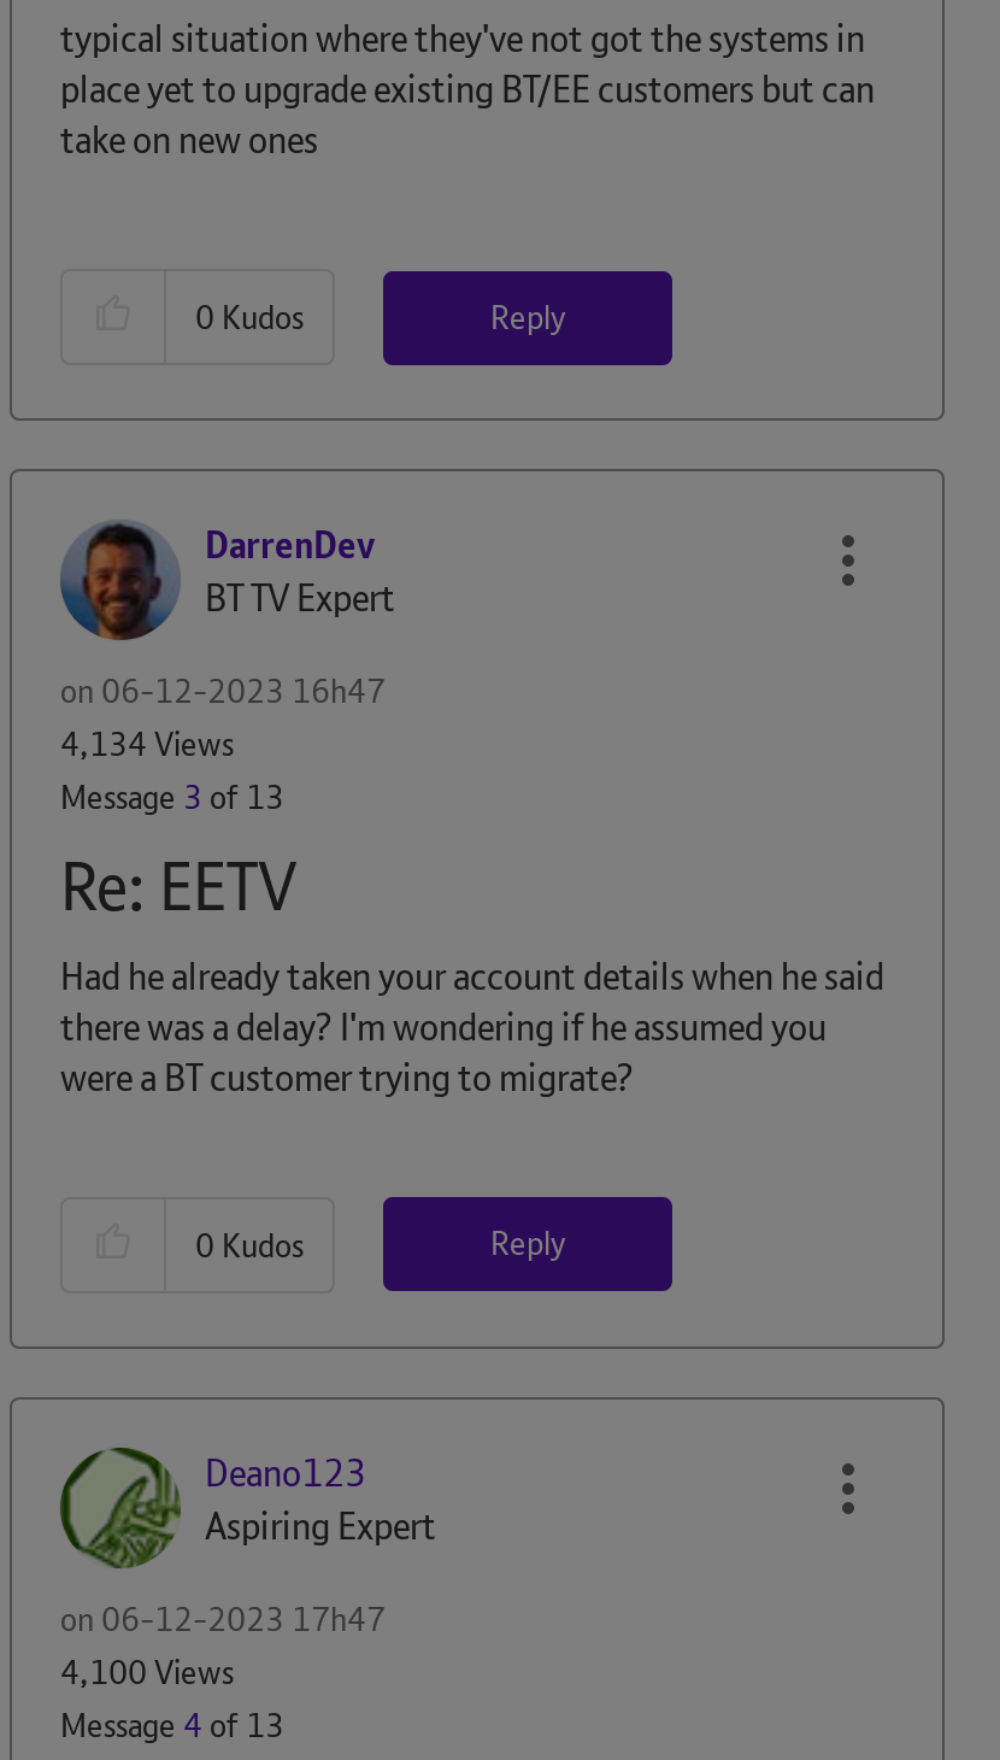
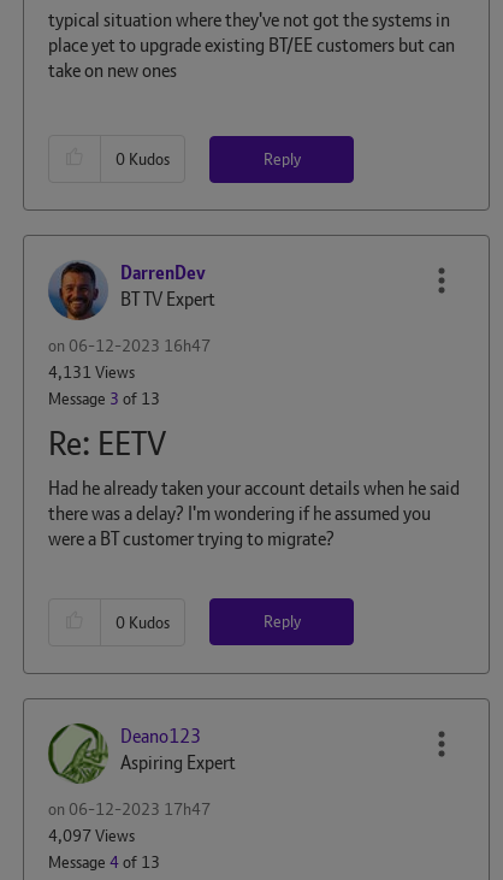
[60,722,234,765] 4,134 Views -> [48,361,135,383] 4,131 Views
[60,1649,234,1692] 4,100 Views -> [48,824,135,846] 4,097 Views

